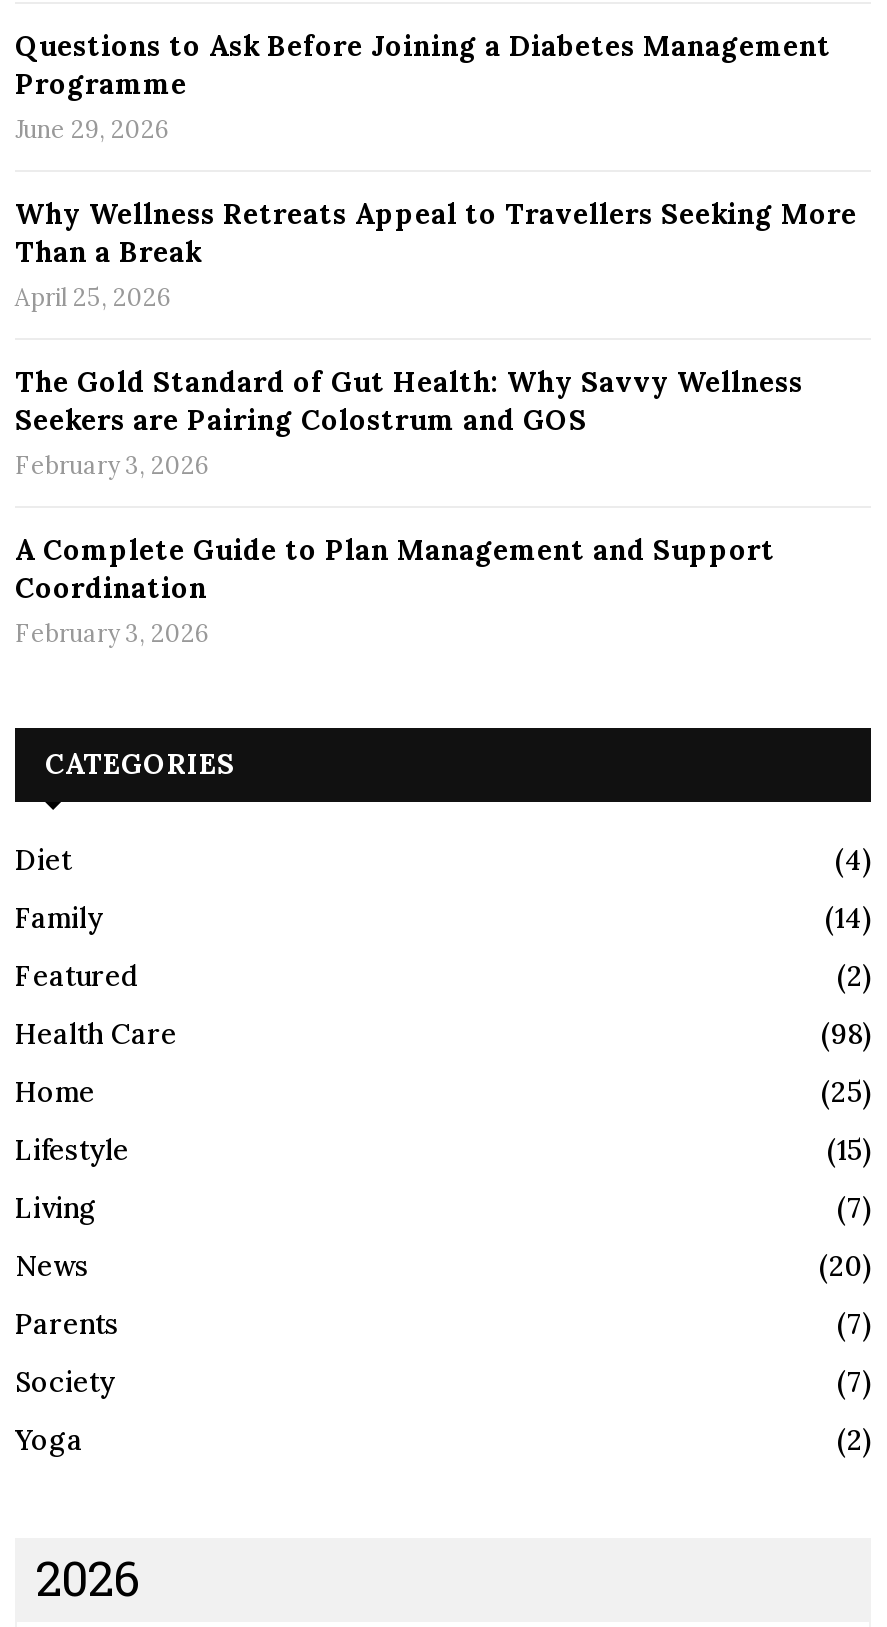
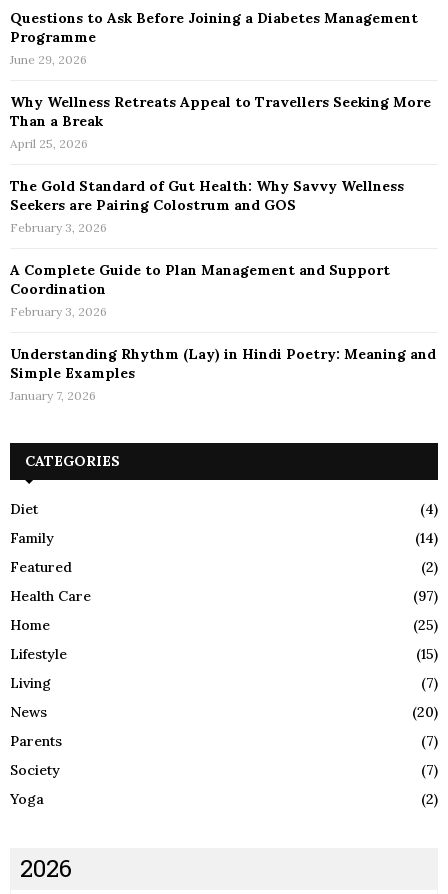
none -> [10,345,436,403] Understanding Rhythm (Lay) in Hindi Poetry: Meaning and | Simple Examples | January 7, 2026
[821,1017,871,1053] (98) -> [413,587,438,605] (97)

